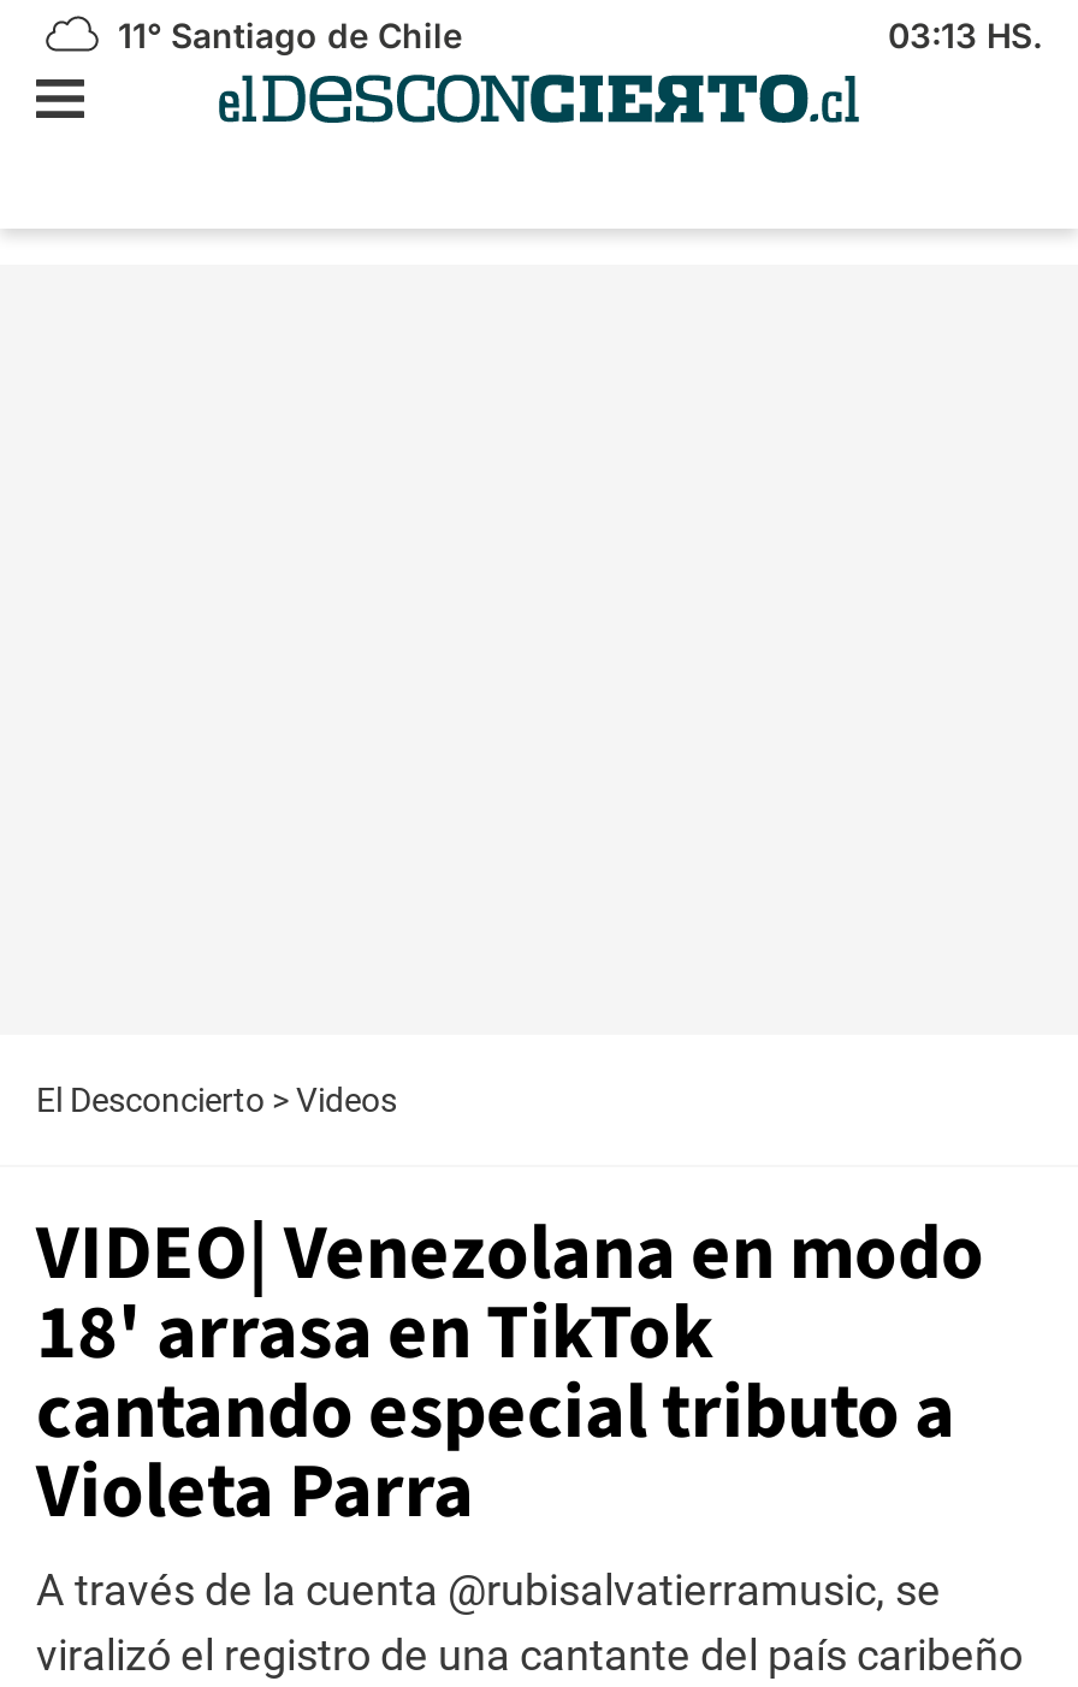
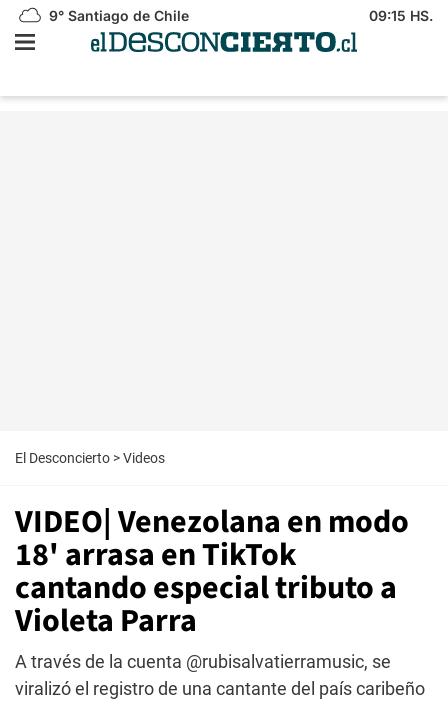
[108,14,462,55] 11° Santiago de Chile -> [45,7,189,24] 9° Santiago de Chile
[888,14,1042,55] 03:13 HS. -> [369,7,433,24] 09:15 HS.

